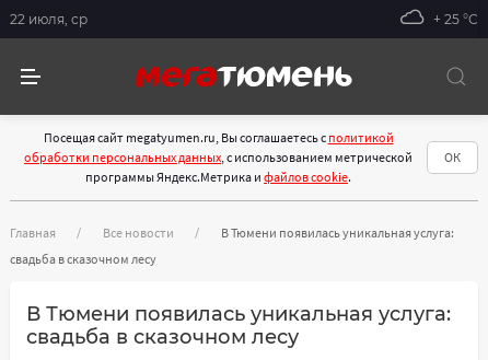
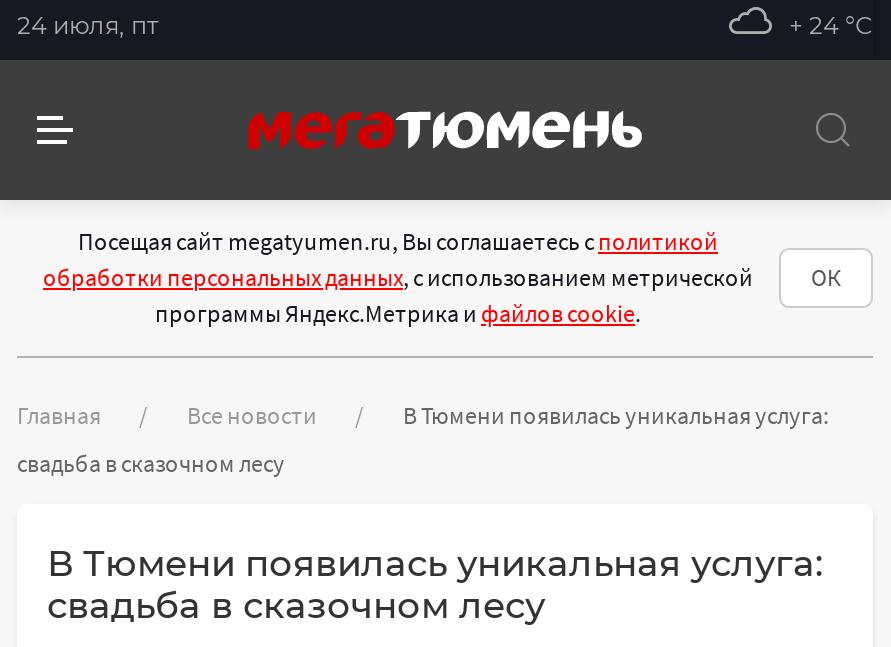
[10,10,88,27] 22 июля, ср -> [17,9,159,39] 24 июля, пт
[433,10,478,27] + 25 °С -> [789,9,873,39] + 24 °С

